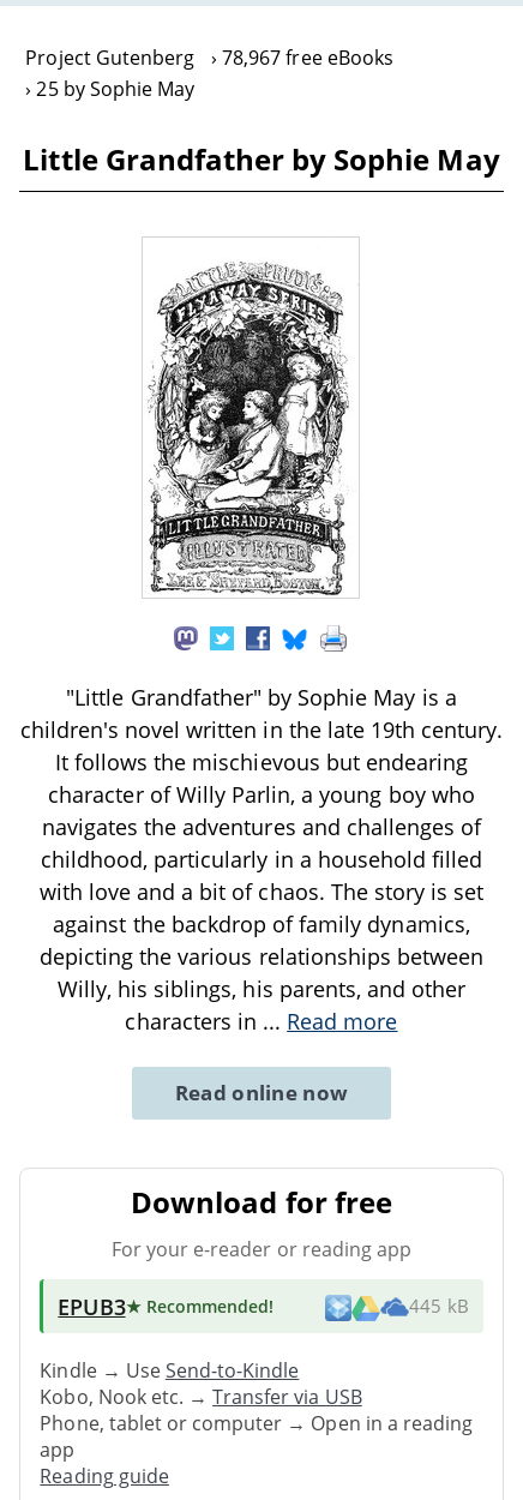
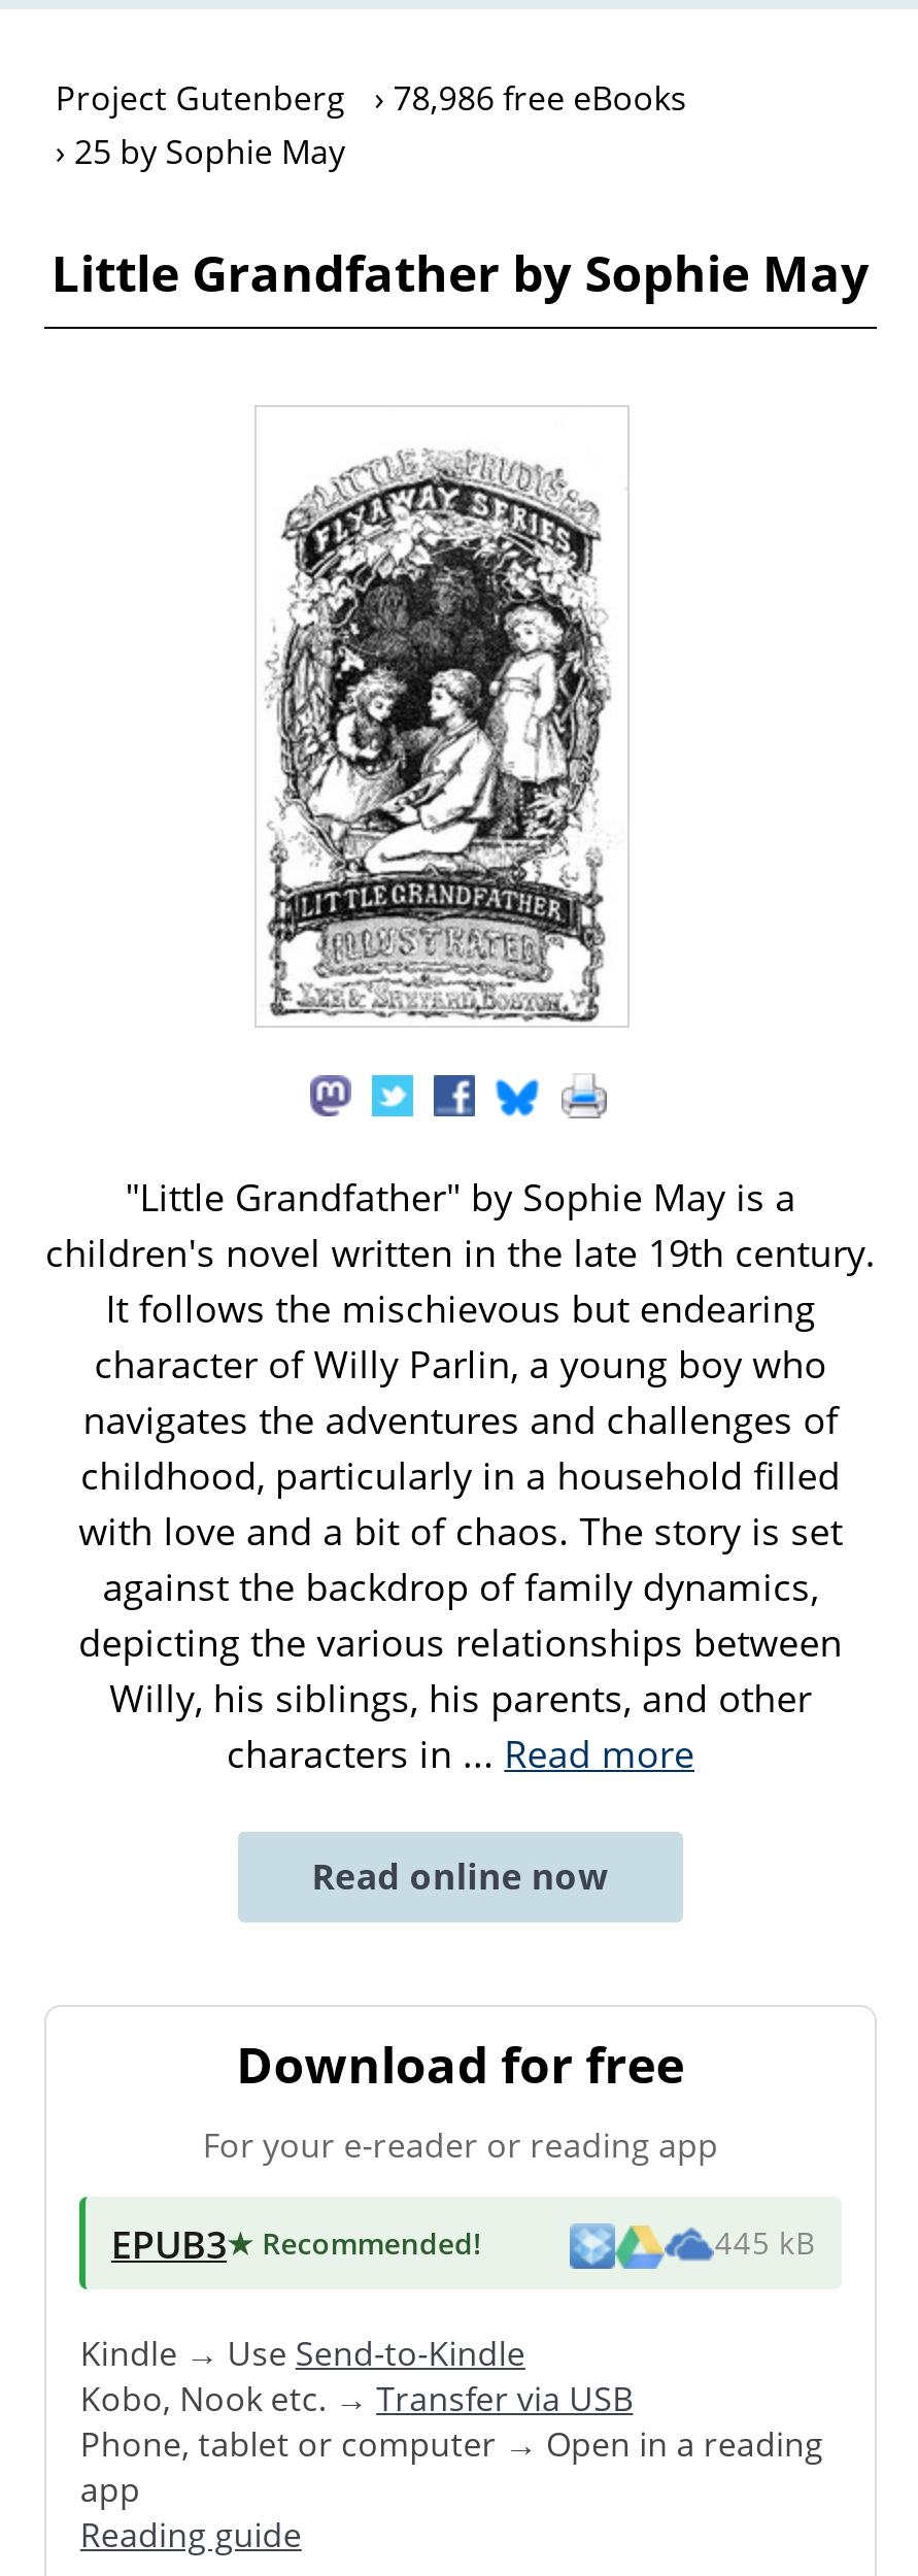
[26,44,393,71] Project Gutenberg 78,967 free eBooks -> [55,75,687,121] Project Gutenberg 78,986 free eBooks

